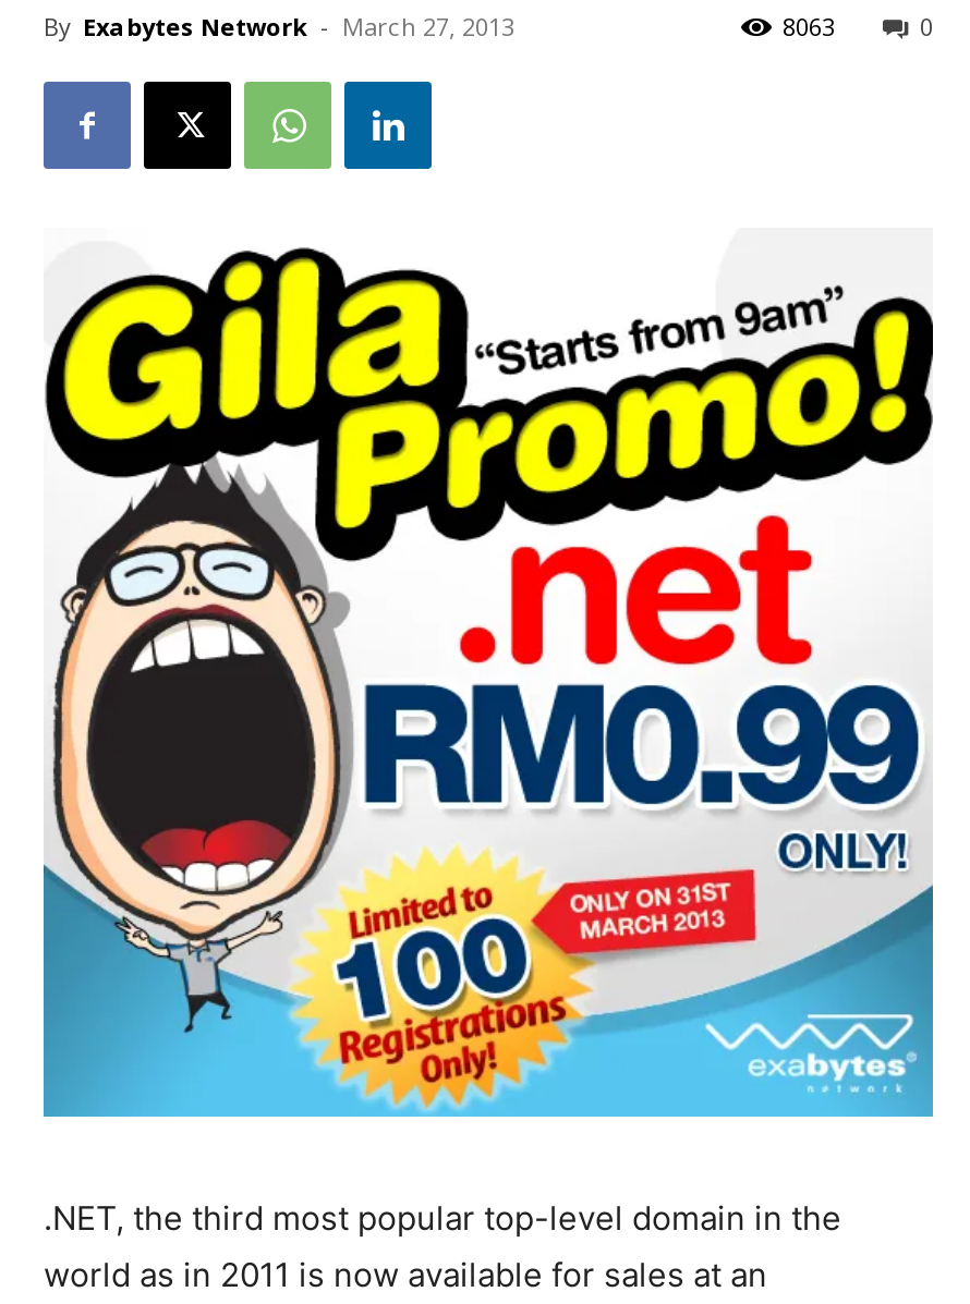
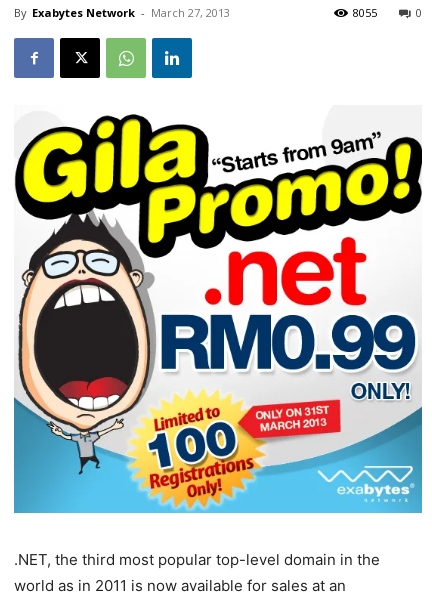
[783,10,835,42] 8063 -> [353,5,377,20] 8055

